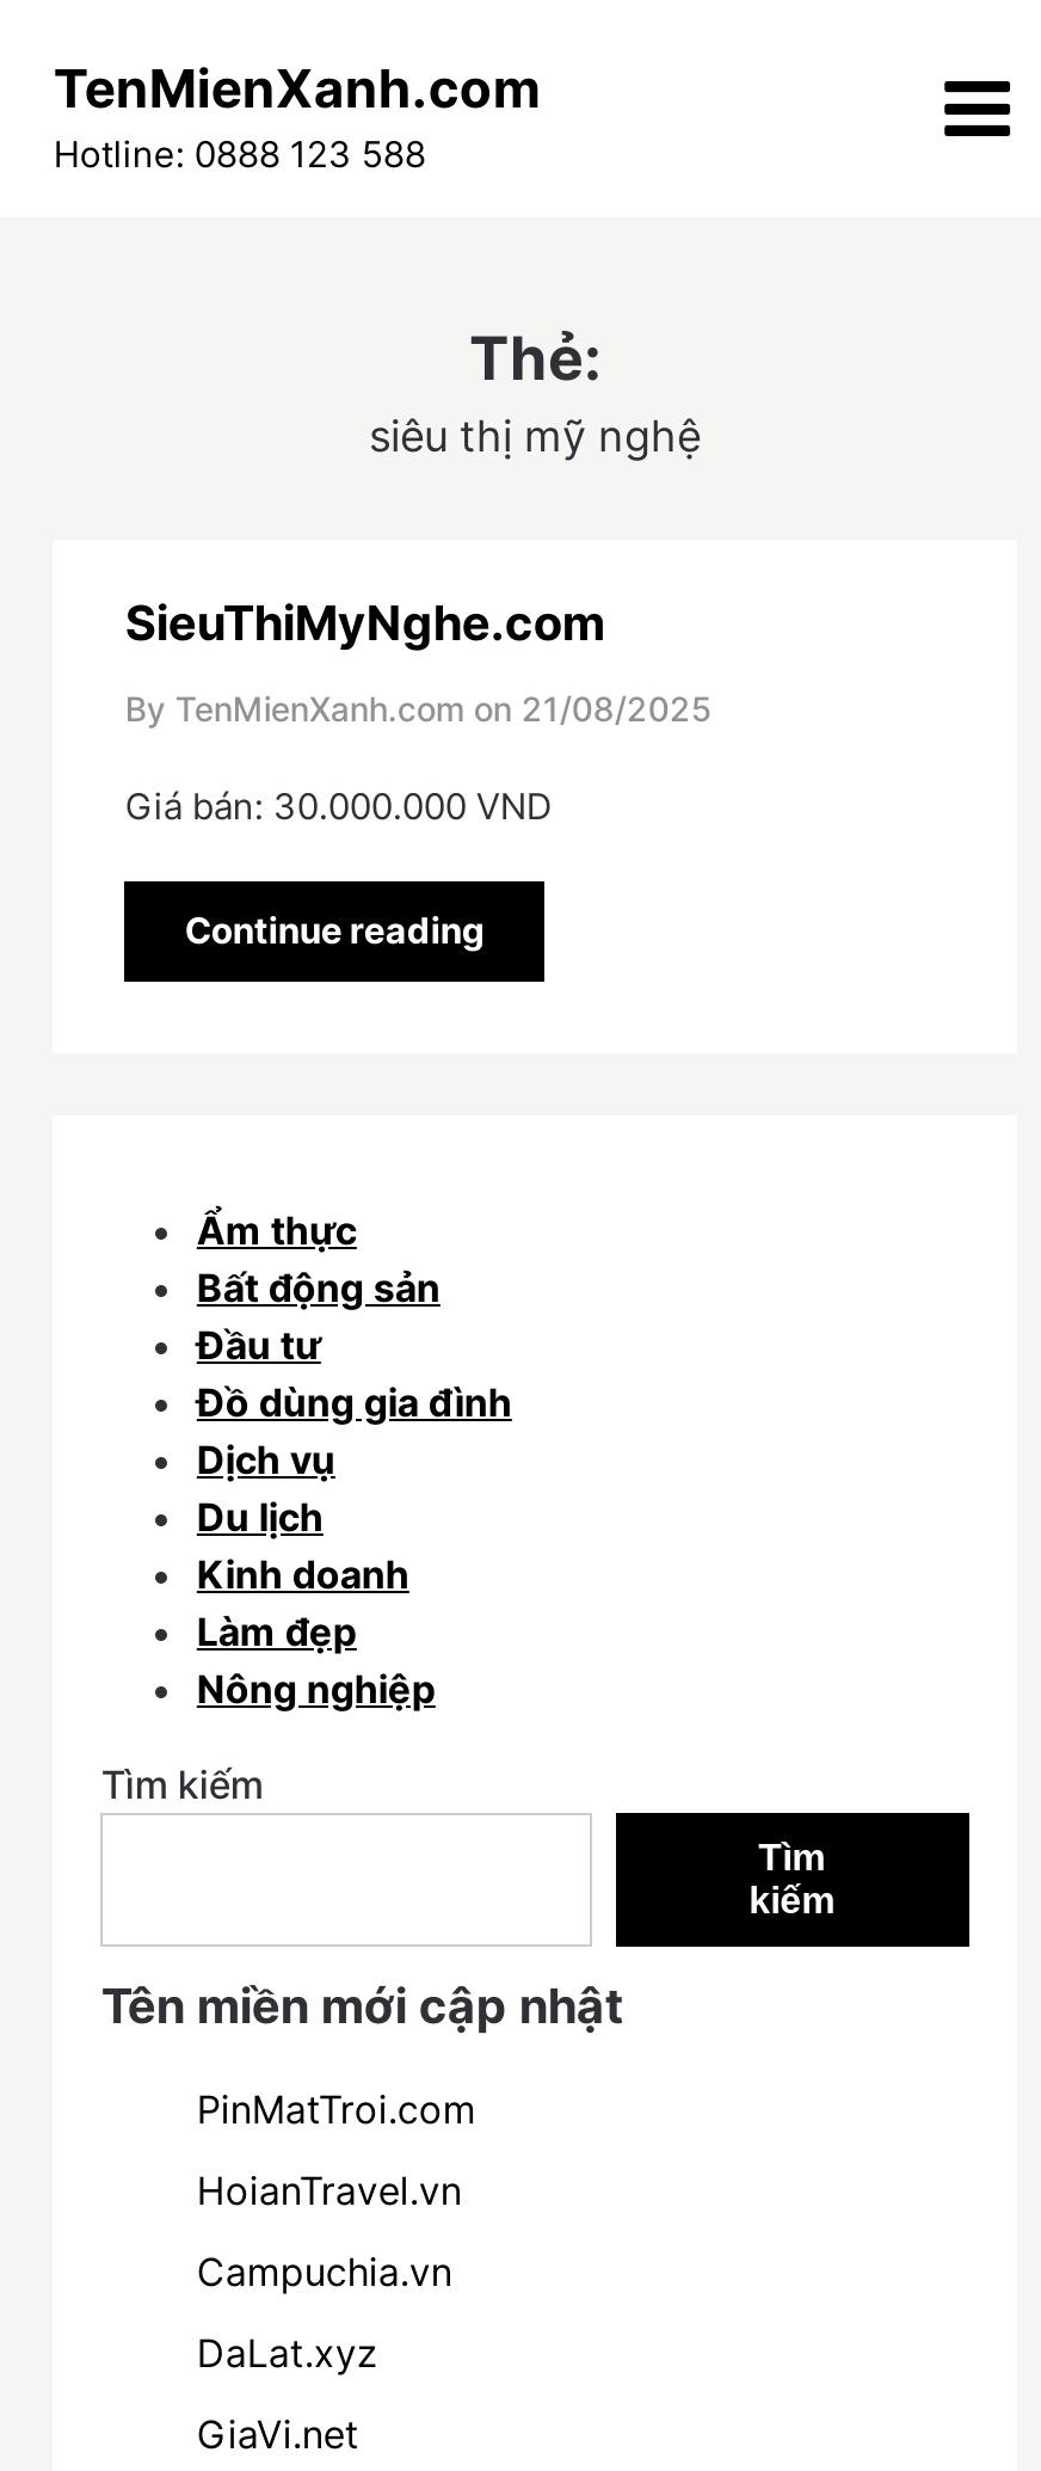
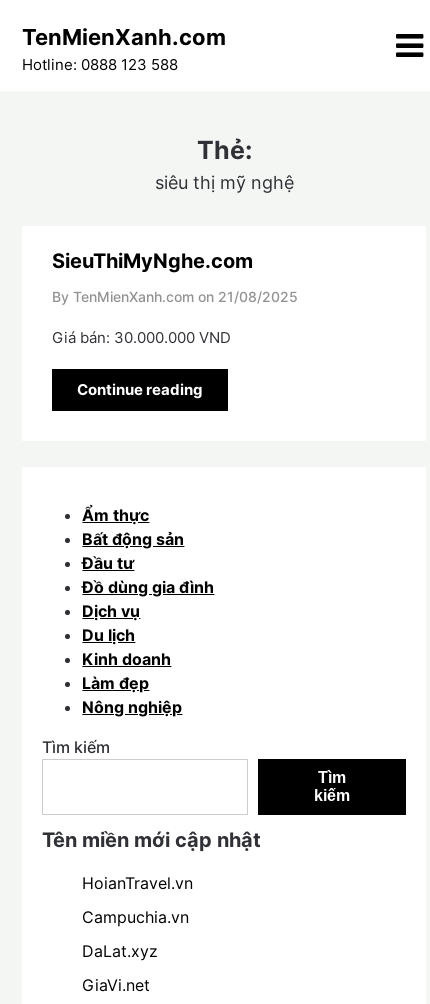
[197,2084,476,2132] PinMatTroi.com -> none

